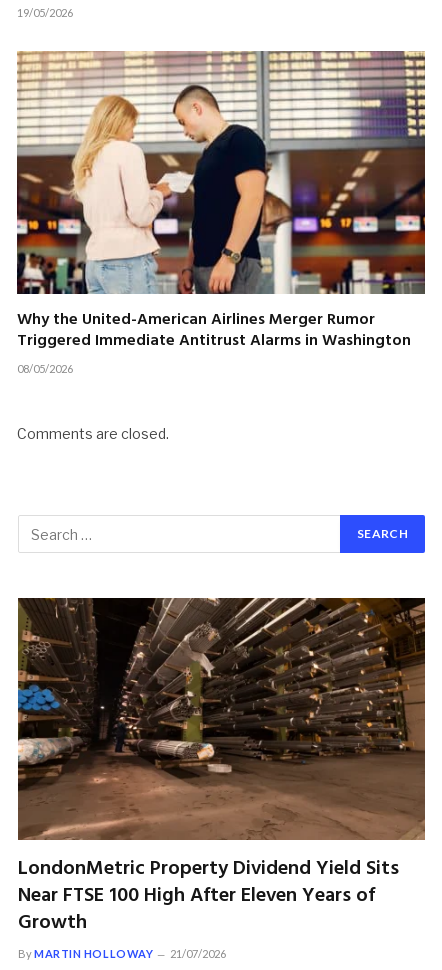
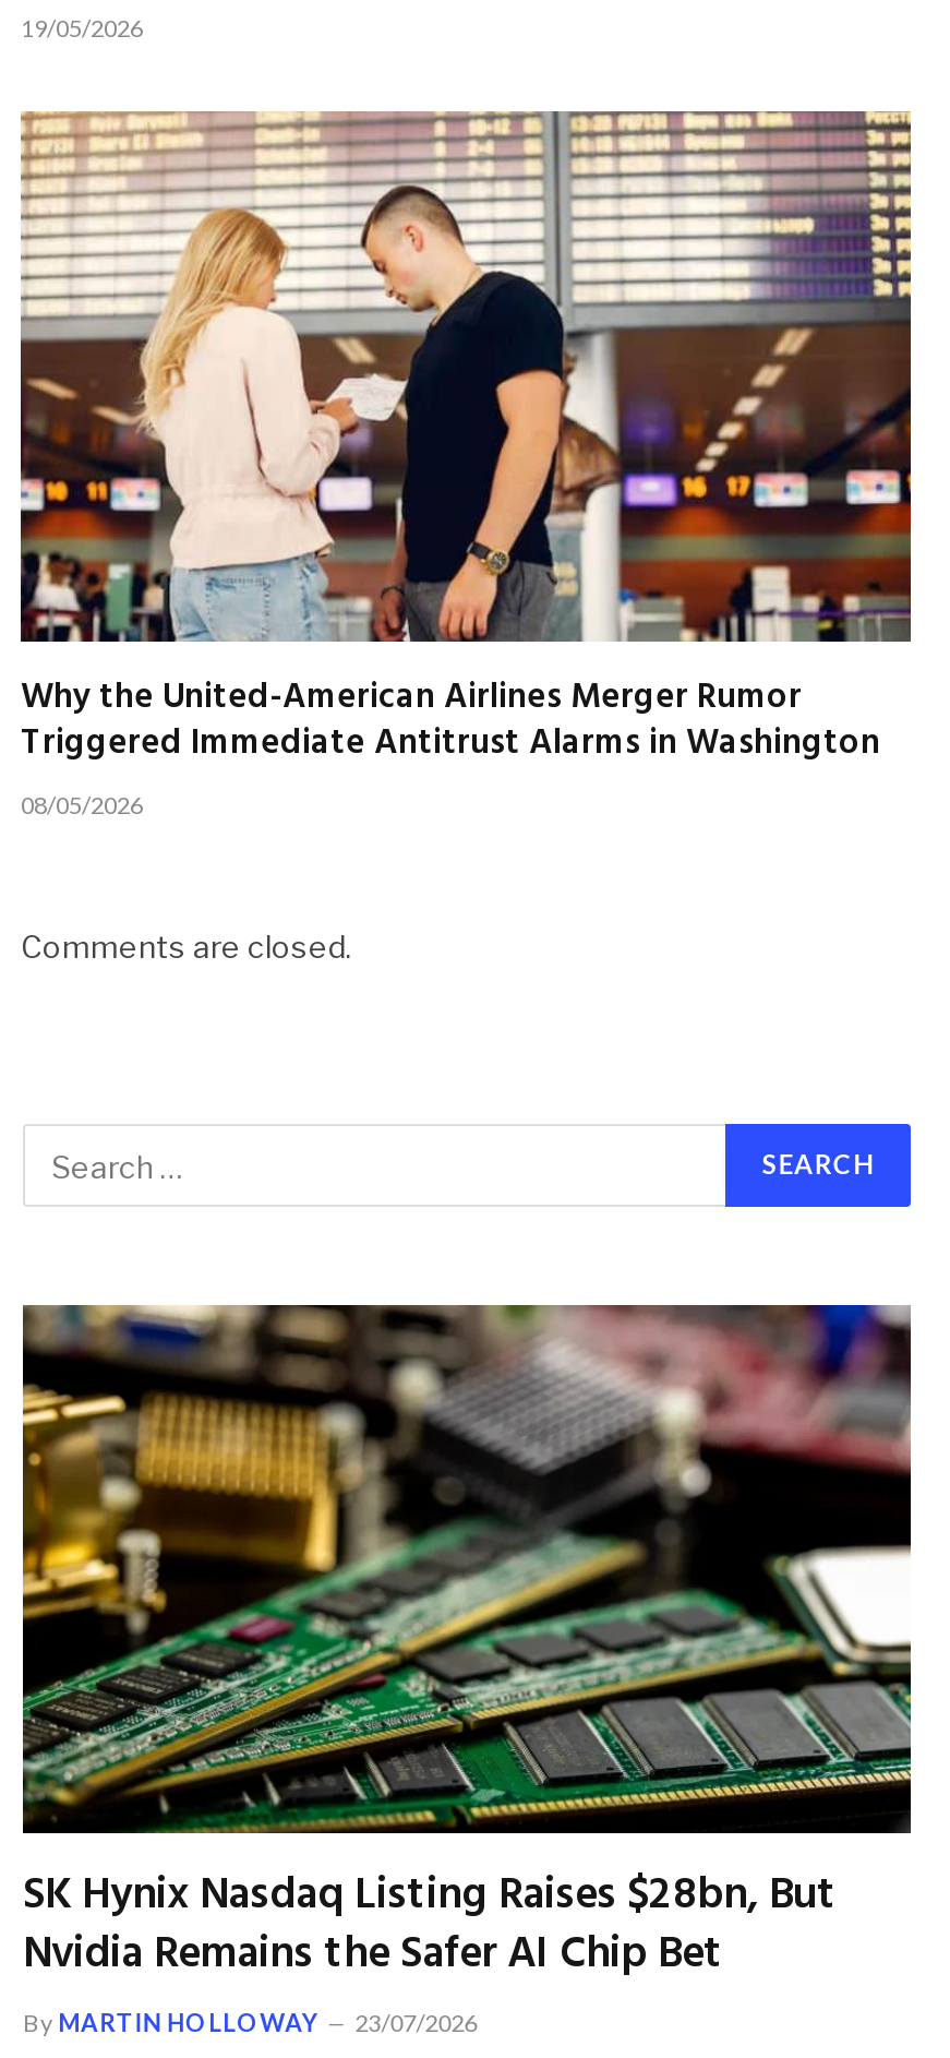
[17,597,426,939] [image] | LondonMetric Property Dividend Yield Sits | Near FTSE 100 High After Eleven Years of | Growth -> [21,1303,913,1991] [image] | SK Hynix Nasdaq Listing Raises $28bn, But | Nvidia Remains the Safer AI Chip Bet
[18,947,226,960] By MARTIN HOLLOWAY 21/07/2026 -> [23,2008,477,2037] By MARTIN HOLLOWAY 23/07/2026

